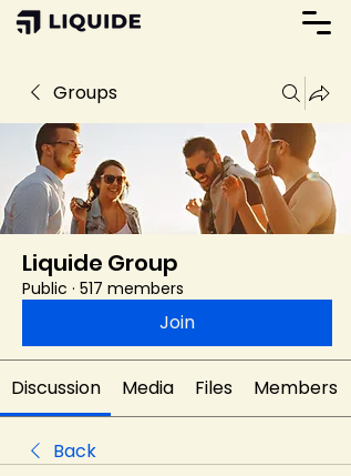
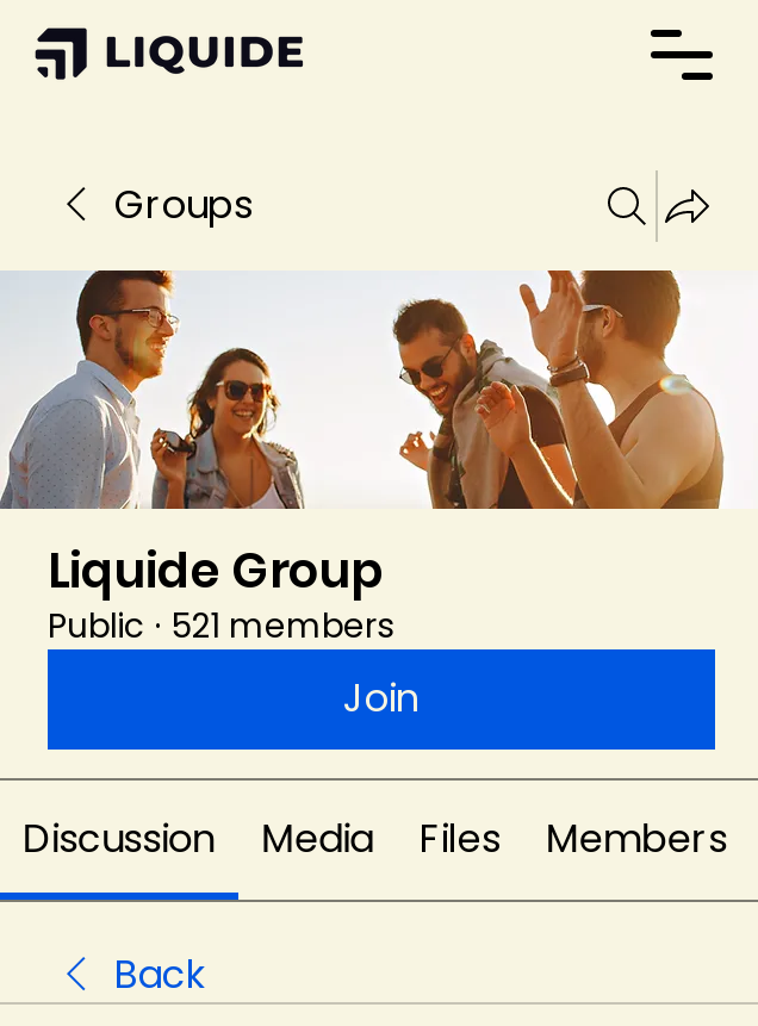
[22,277,184,300] Public · 517 members -> [48,602,393,649] Public · 521 members

